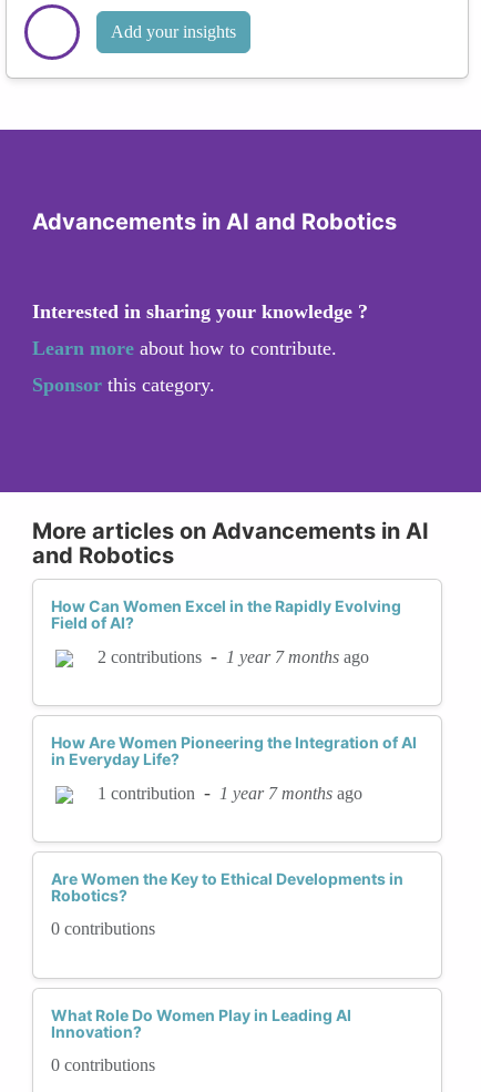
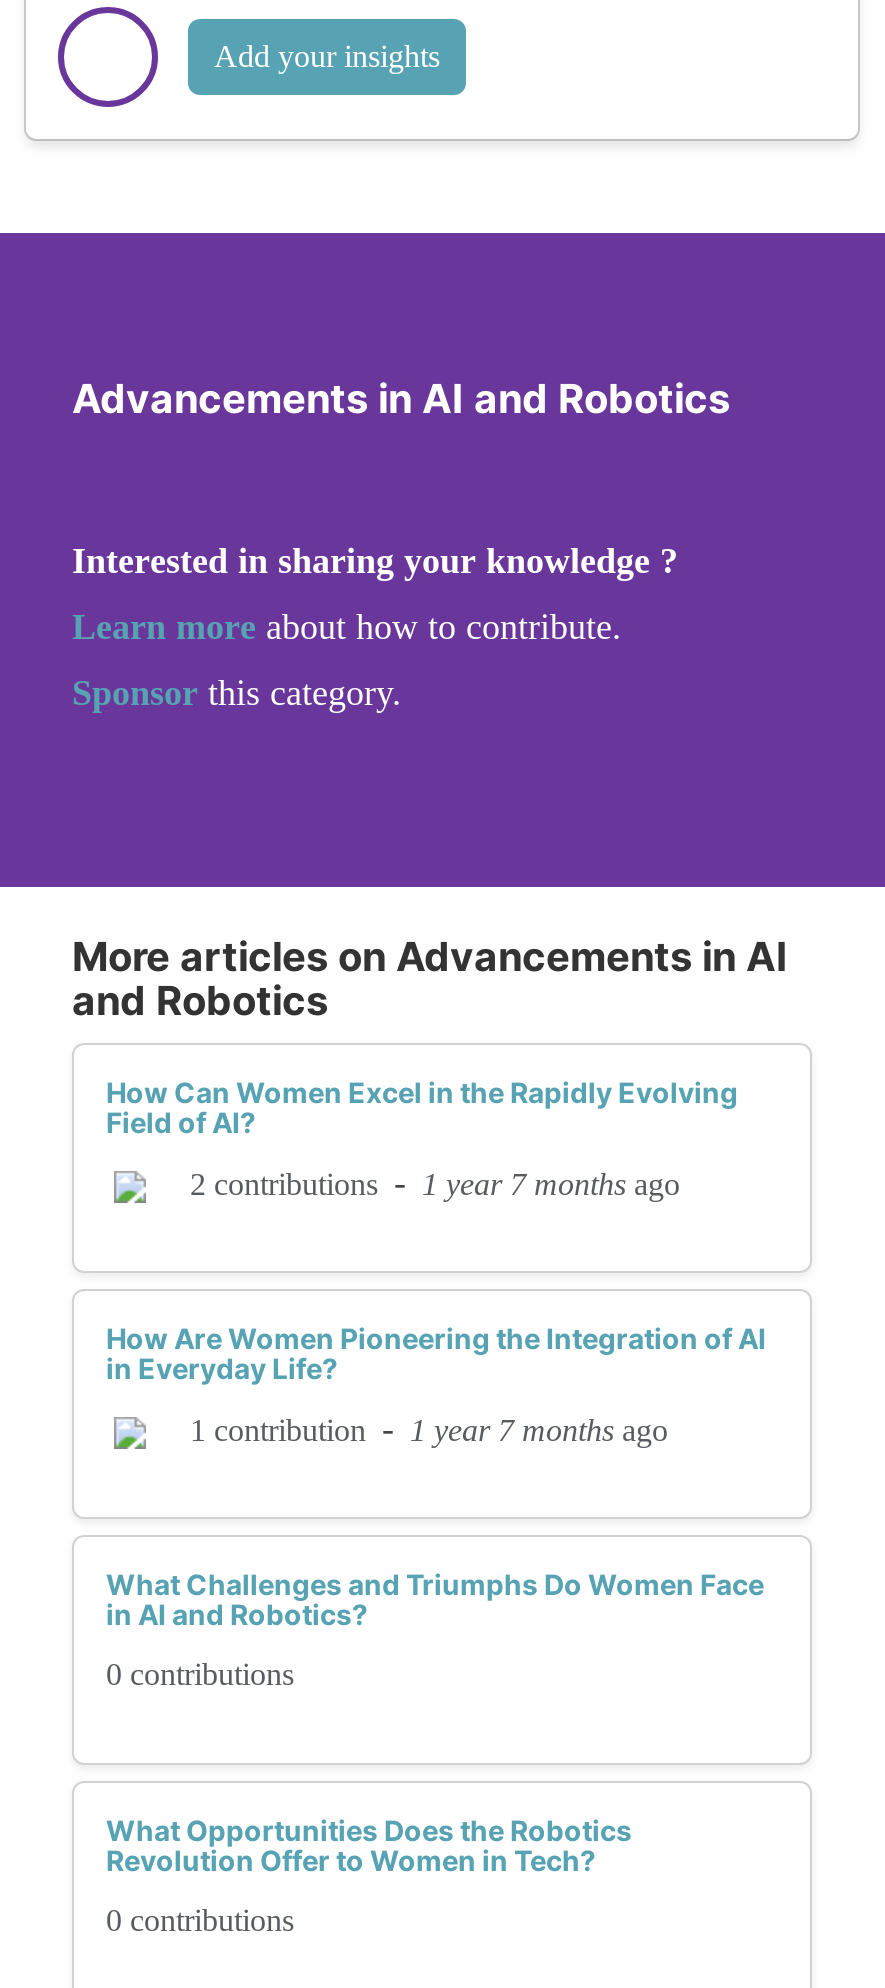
[51,869,403,905] Are Women the Key to Ethical Developments in | Robotics? -> [106,1567,764,1631] What Challenges and Triumphs Do Women Face | in AI and Robotics?
[51,1006,351,1041] What Role Do Women Play in Leading AI | Innovation? -> [106,1813,632,1877] What Opportunities Does the Robotics | Revolution Offer to Women in Tech?

